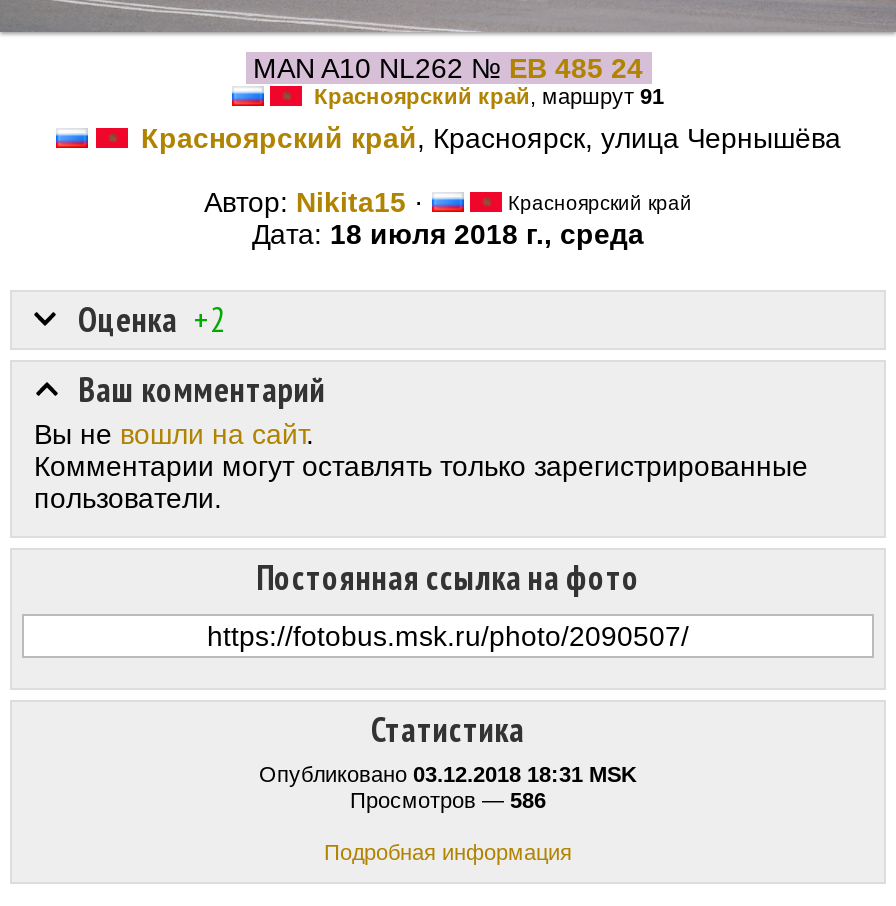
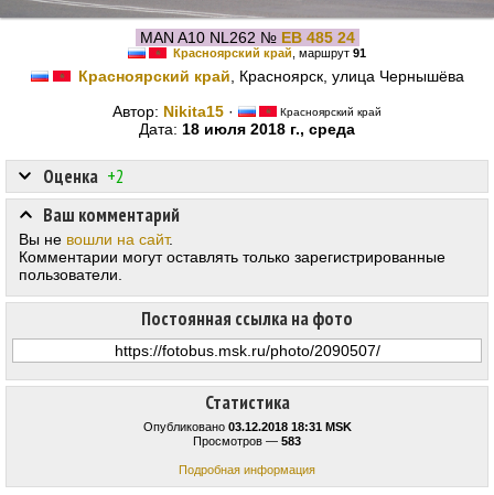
[350,788,546,812] Просмотров — 586 -> [193,434,301,448] Просмотров — 583

